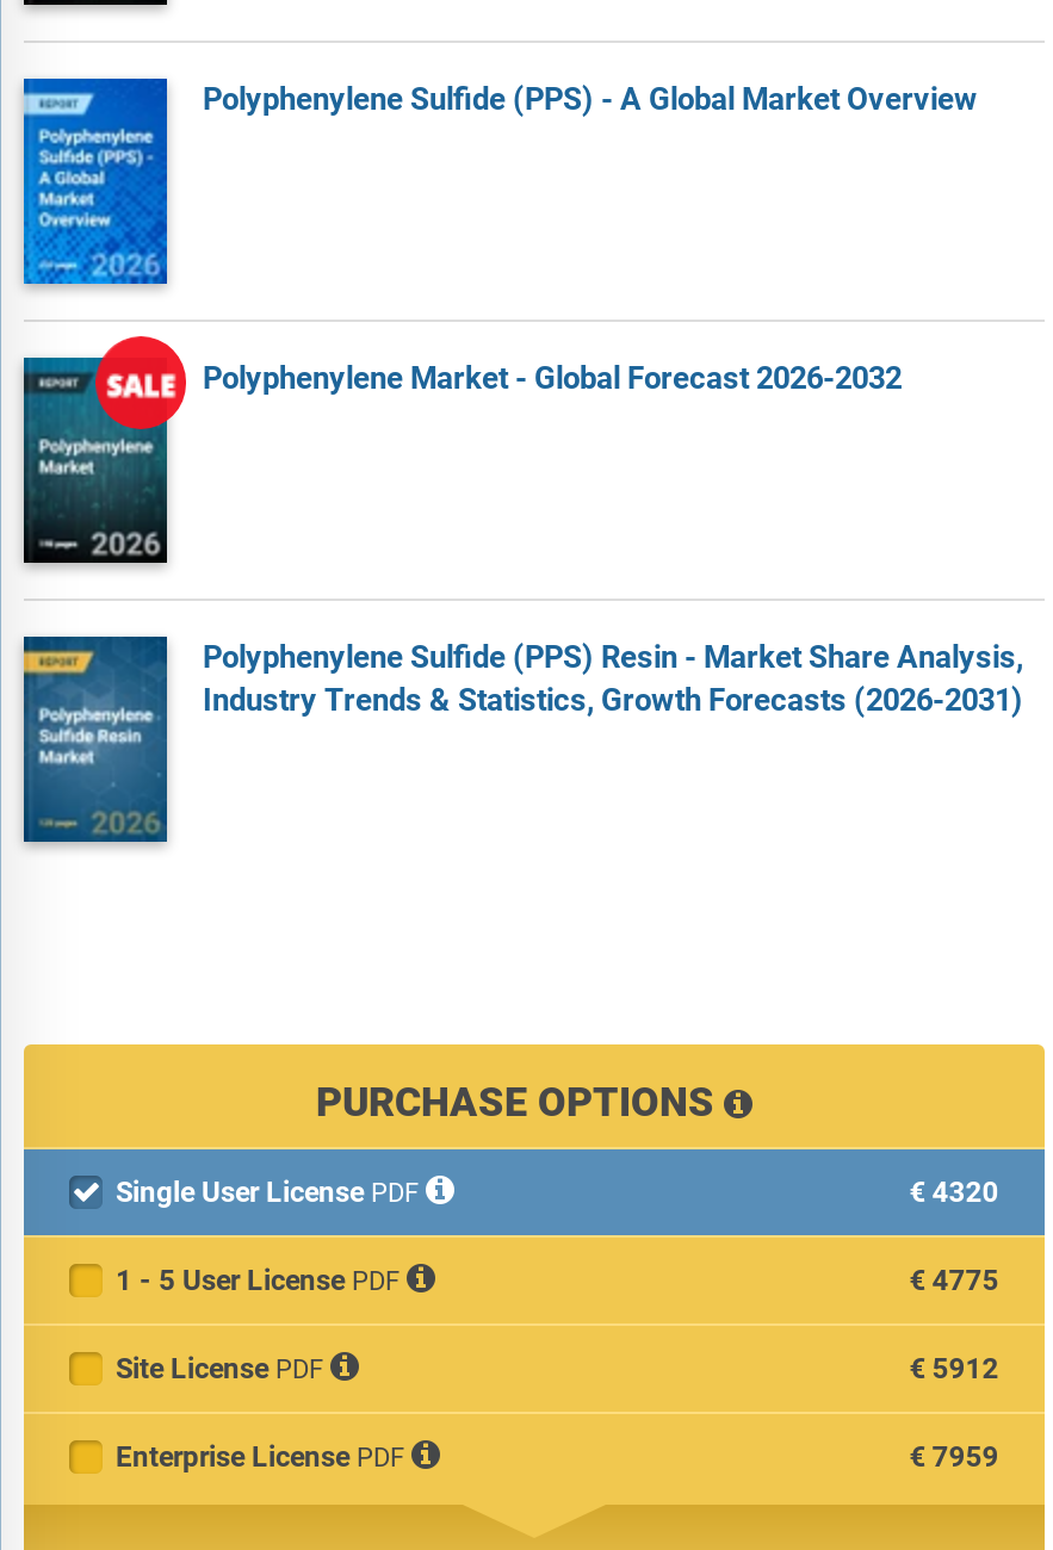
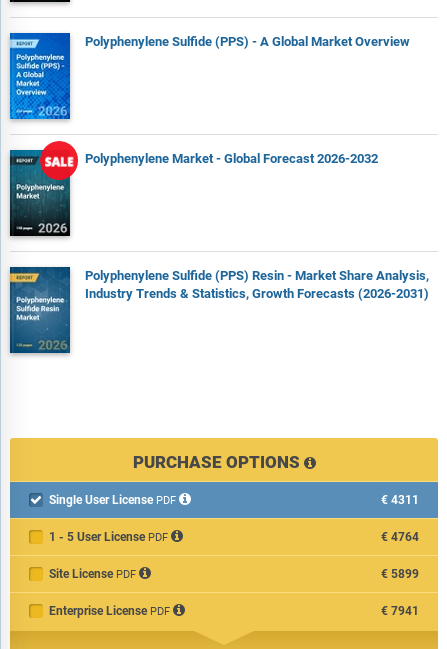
[932,1174,999,1208] €4320 -> [391,492,419,506] €4311
[932,1263,999,1296] €4775 -> [391,529,419,543] €4764
[932,1351,999,1384] €5912 -> [391,566,419,580] €5899
[932,1439,999,1472] €7959 -> [391,603,419,617] €7941

